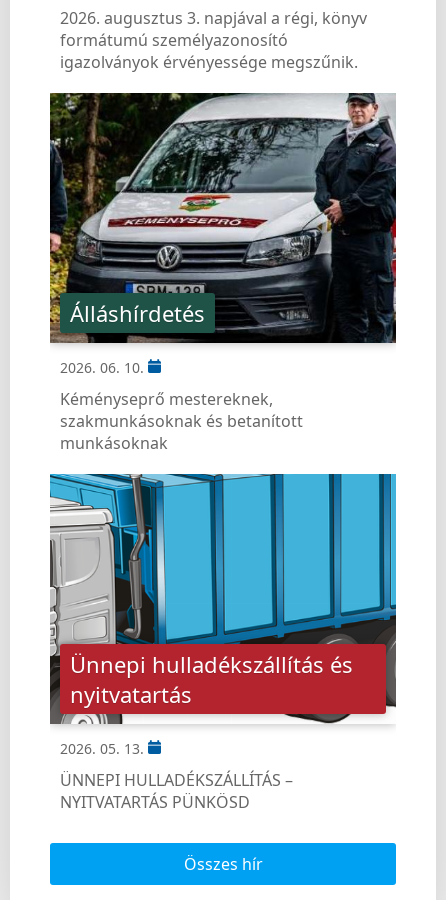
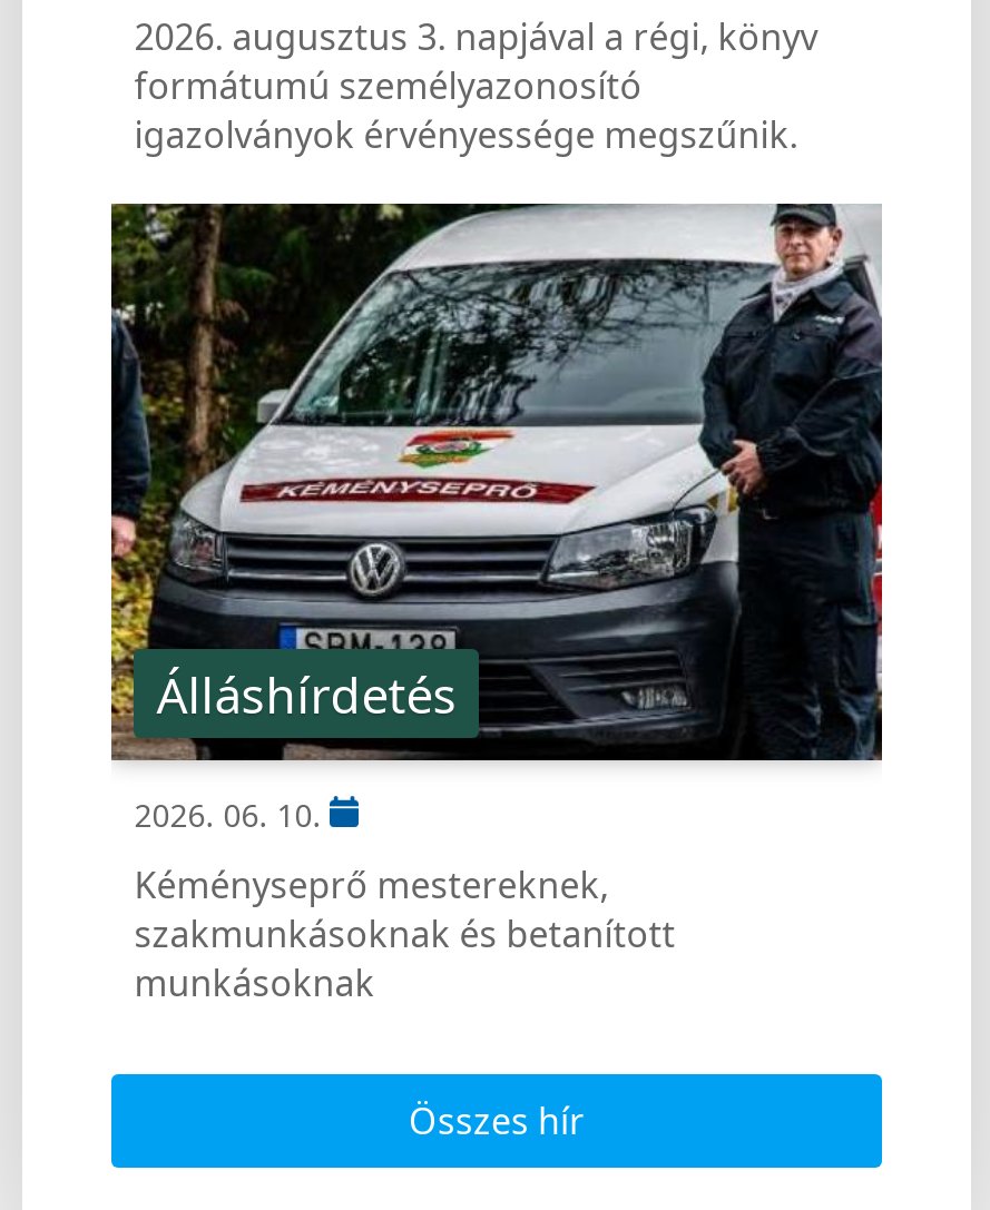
[49,473,397,813] [image] | Ünnepi hulladékszállítás és | nyitvatartás | 2026. 05. 13. | ÜNNEPI HULLADÉKSZÁLLÍTÁS – | NYITVATARTÁS PÜNKÖSD -> none

